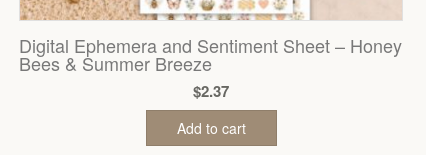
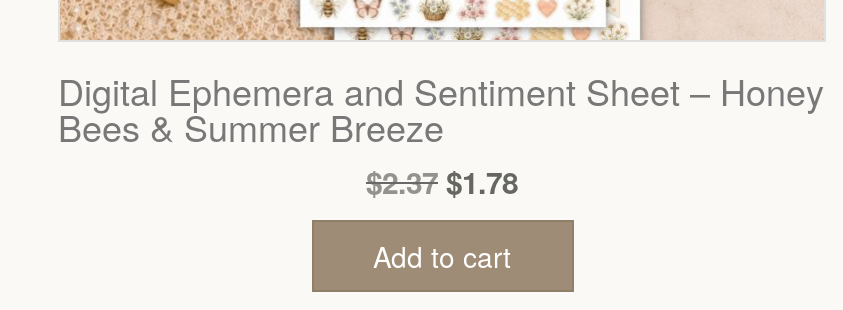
[193,80,229,102] $2.37 -> [366,160,518,204] $2.37 $1.78

